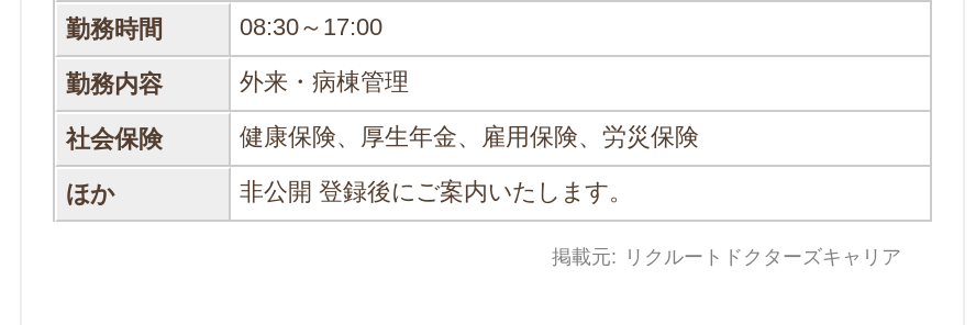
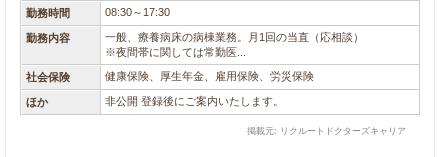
[240,13,382,40] 08:30～17:00 -> [105,6,170,18] 08:30～17:30
[240,68,409,94] 外来・病棟管理 -> [105,31,364,58] 一般、療養病床の病棟業務。月1回の当直（応相談） | ※夜間帯に関しては常勤医...

